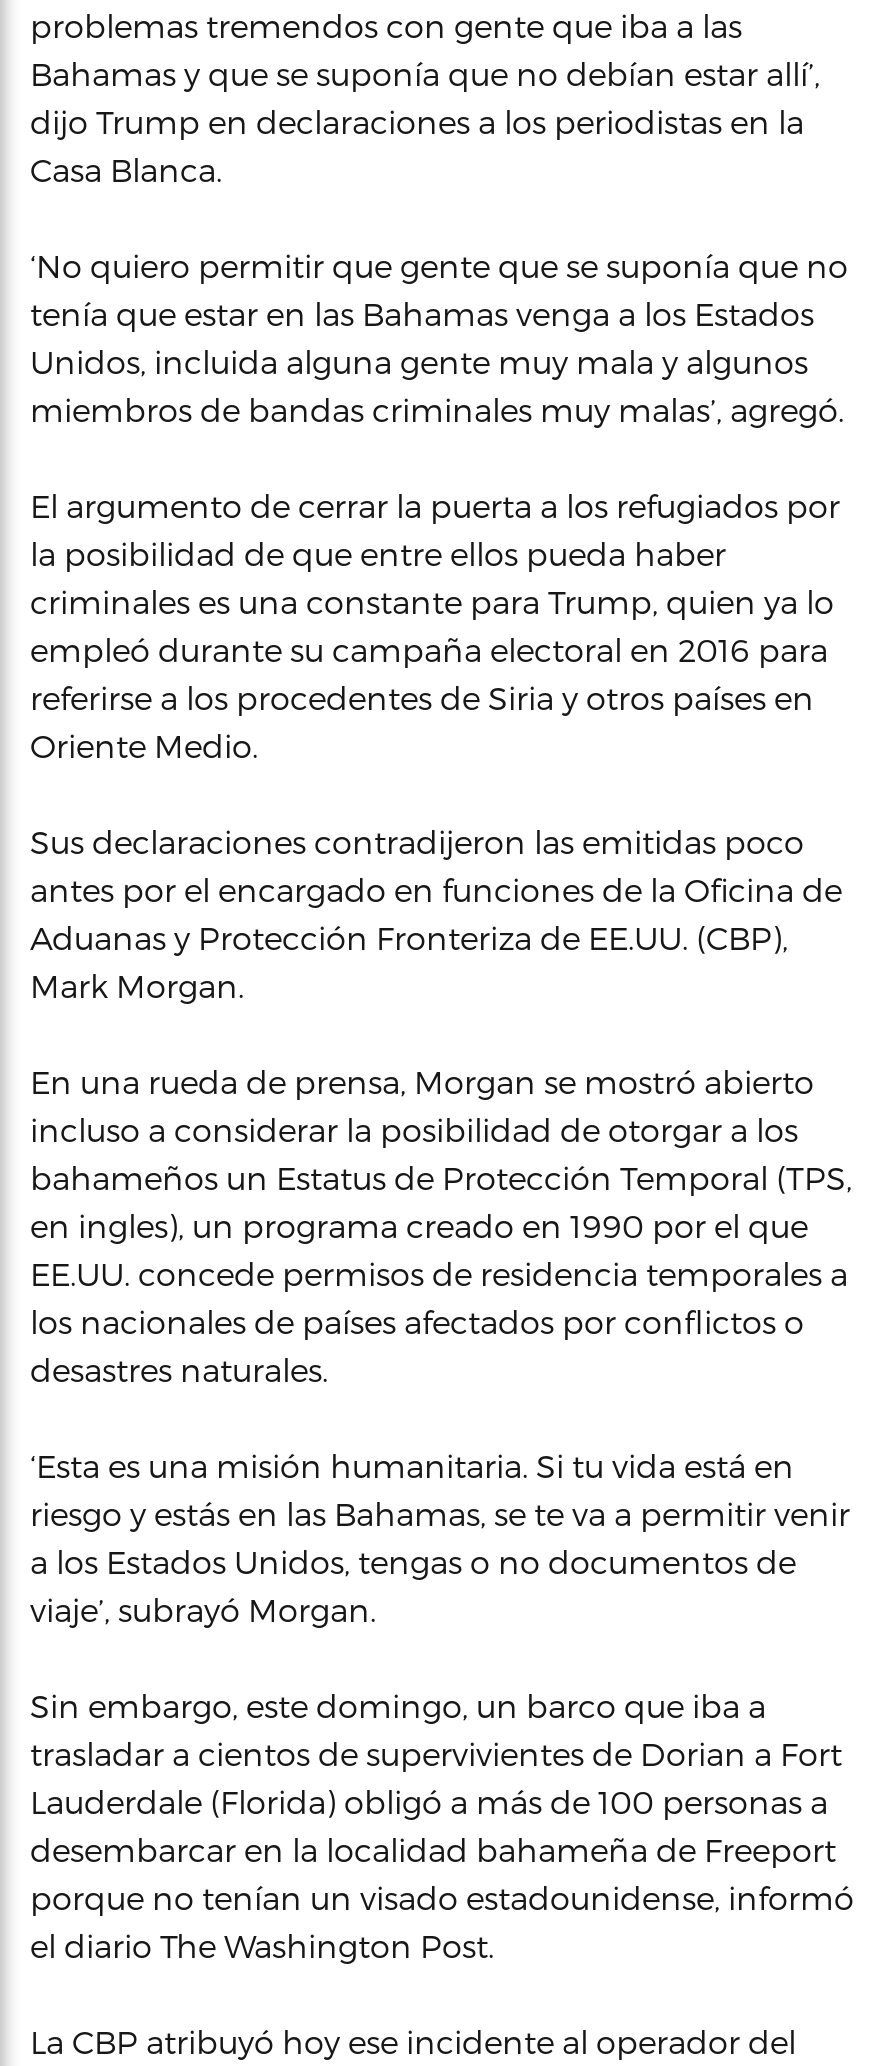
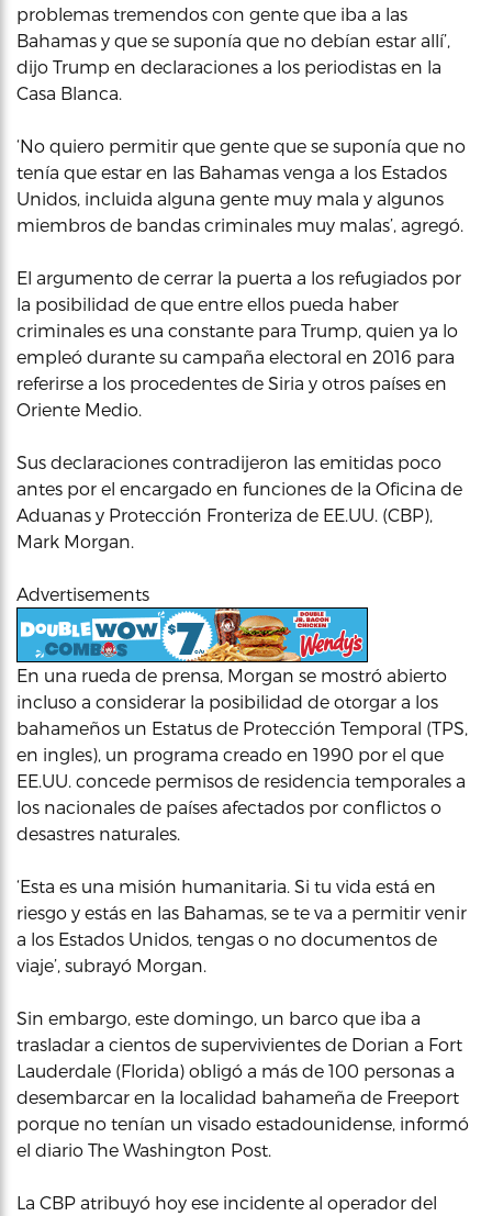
none -> [15,606,369,662] [image]
none -> [16,583,149,604] Advertisements

